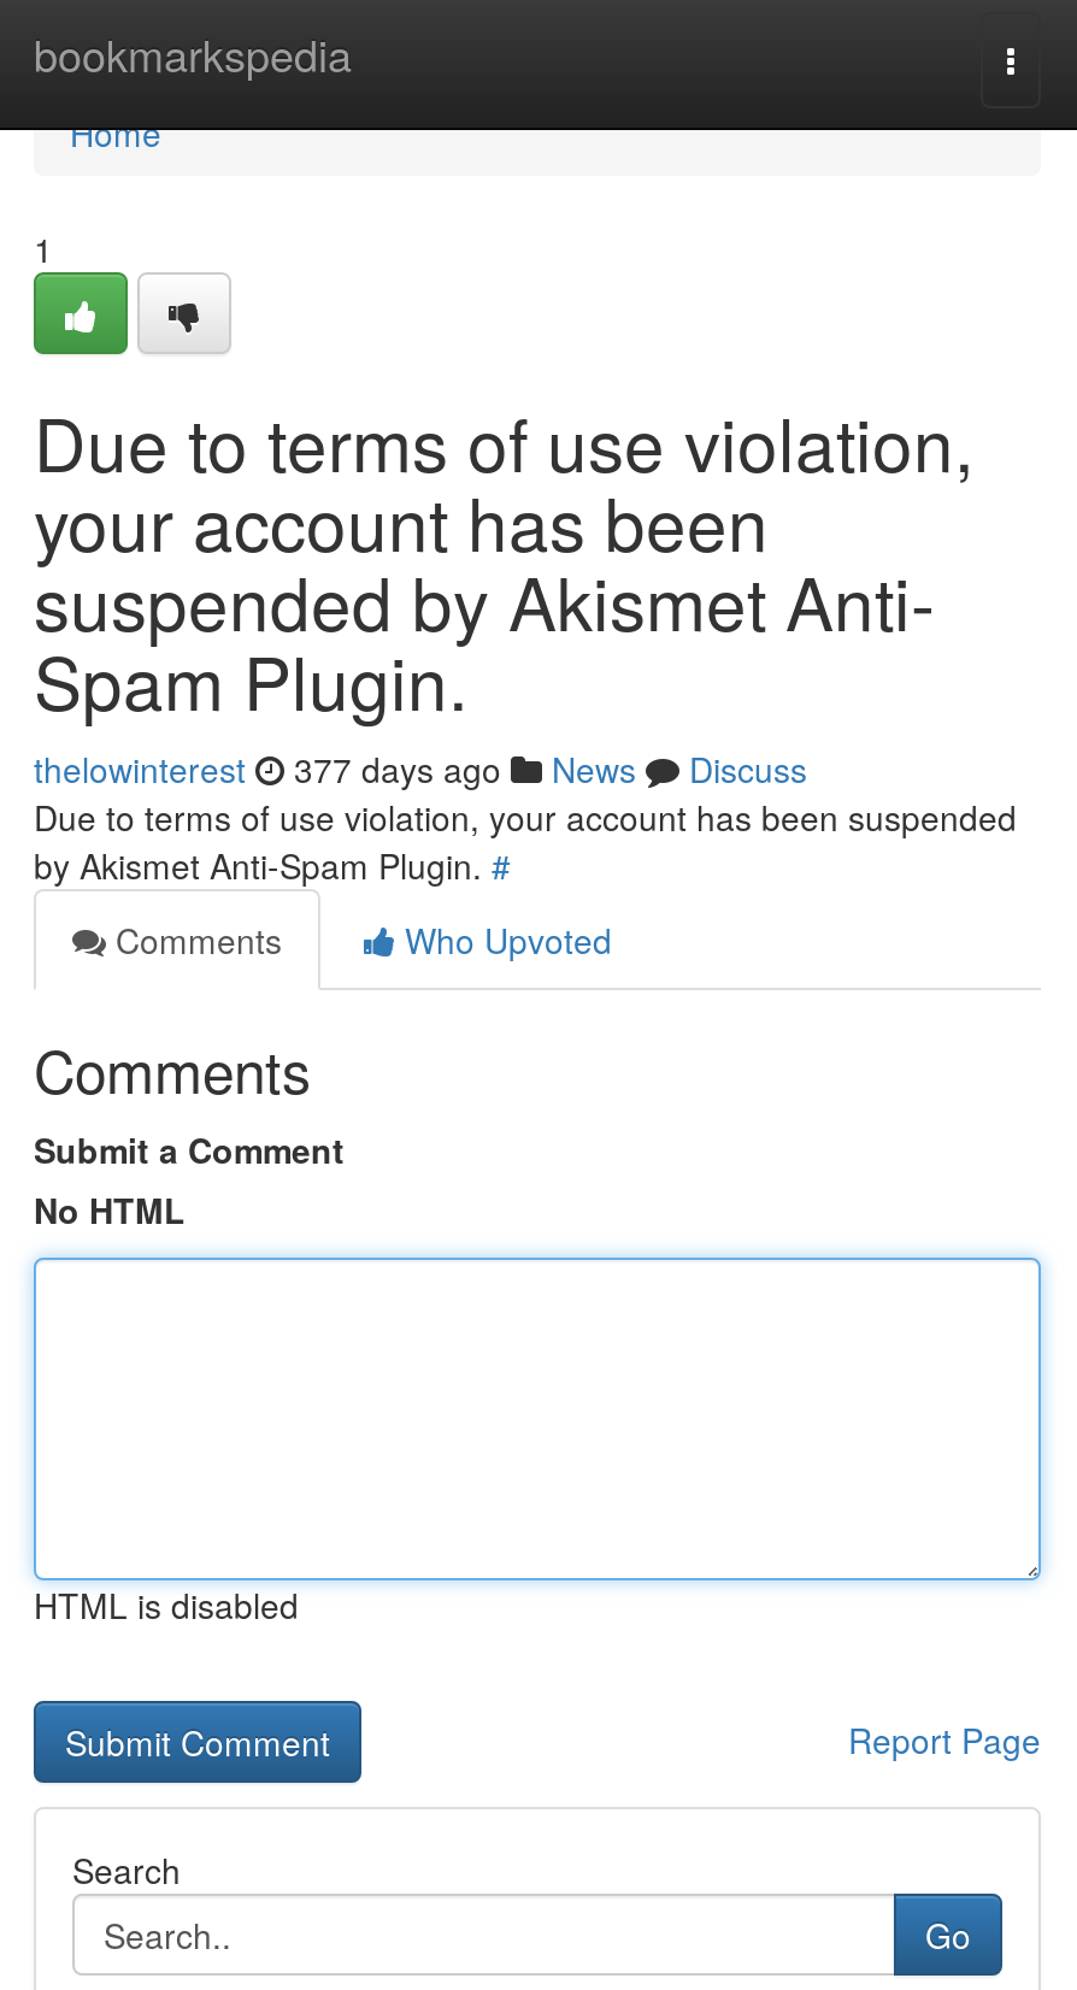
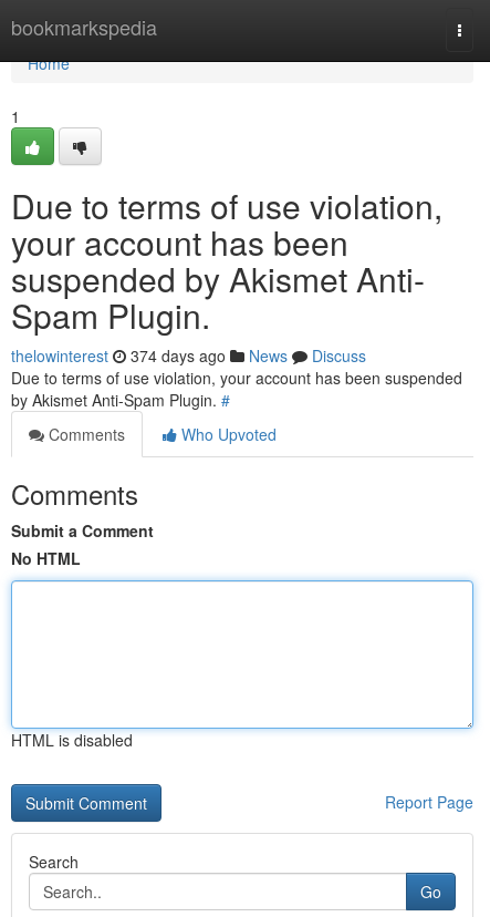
[34,744,807,793] thelowinterest 377 days ago News Discuss -> [11,344,366,367] thelowinterest 374 days ago News Discuss

